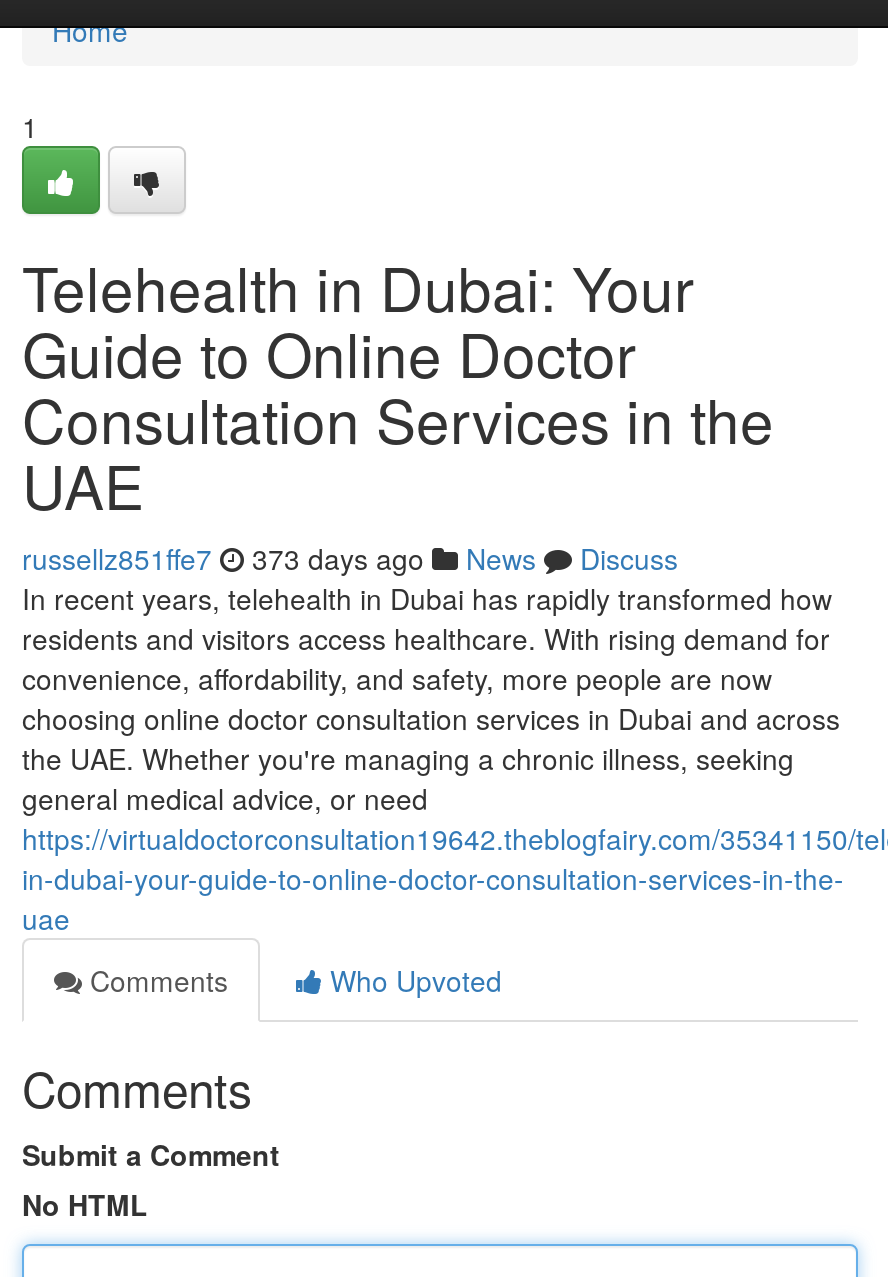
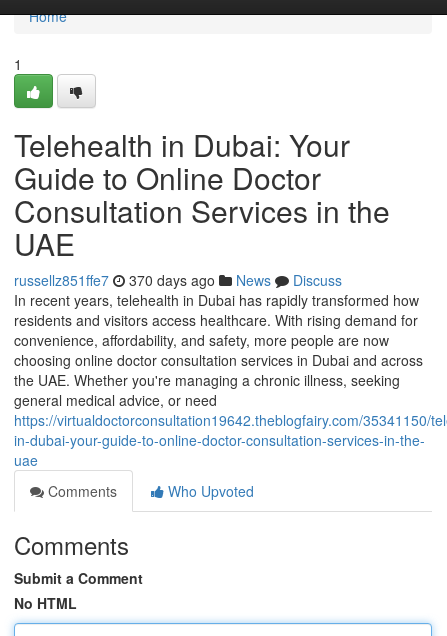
[22,538,678,578] russellz851ffe7 373 days ago News Discuss -> [14,270,342,290] russellz851ffe7 370 days ago News Discuss

